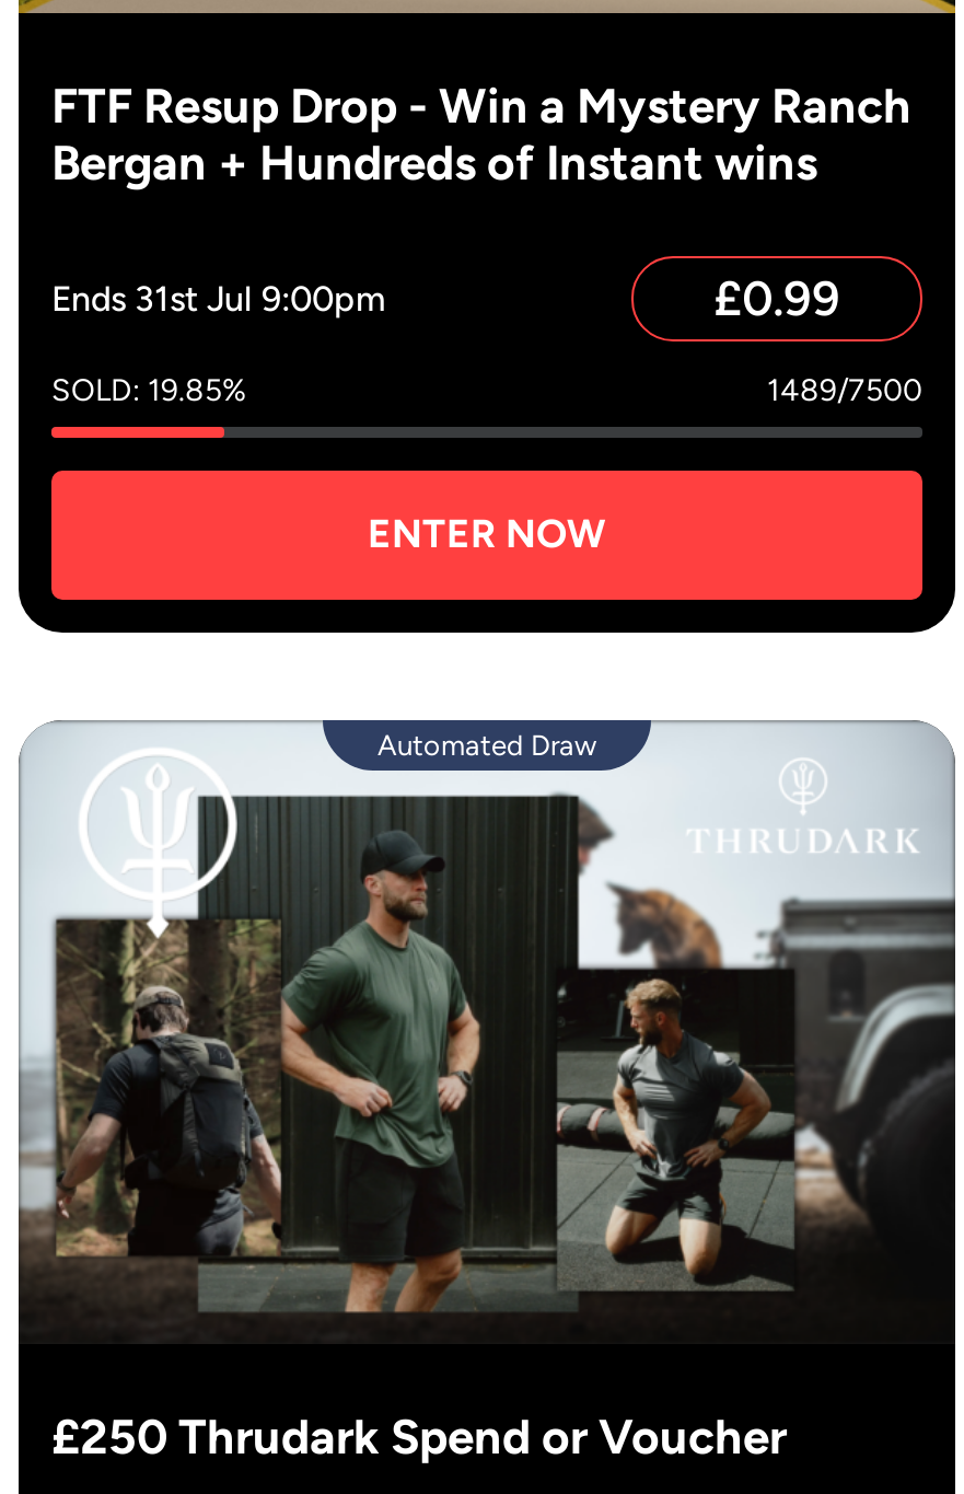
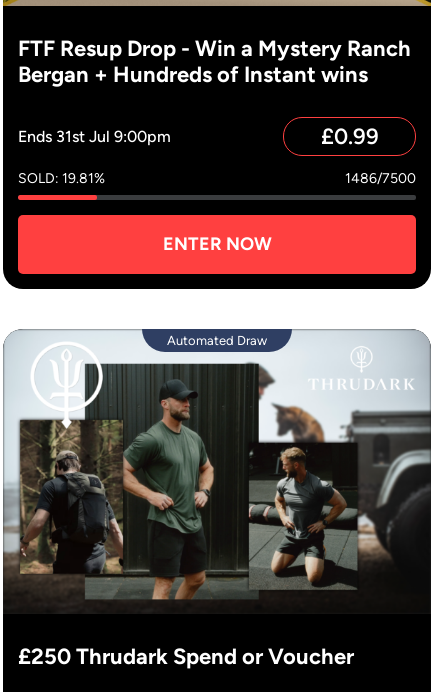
[51,372,246,409] SOLD: 19.85% -> [18,170,105,187] SOLD: 19.81%
[767,372,922,409] 1489/7500 -> [345,170,416,187] 1486/7500

